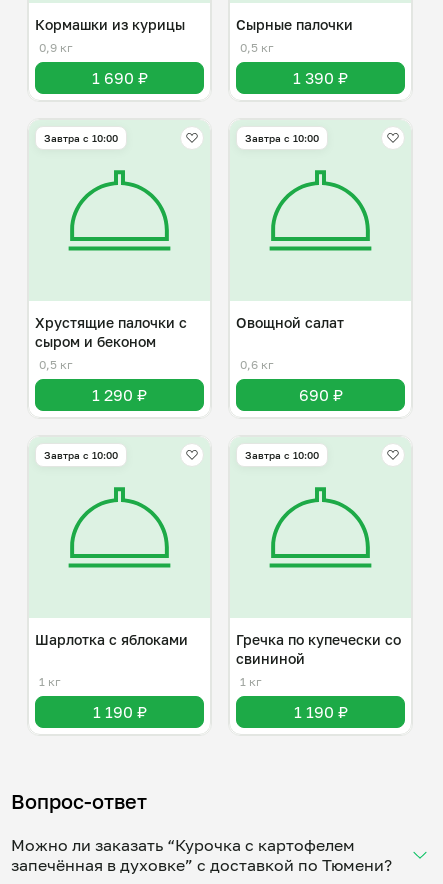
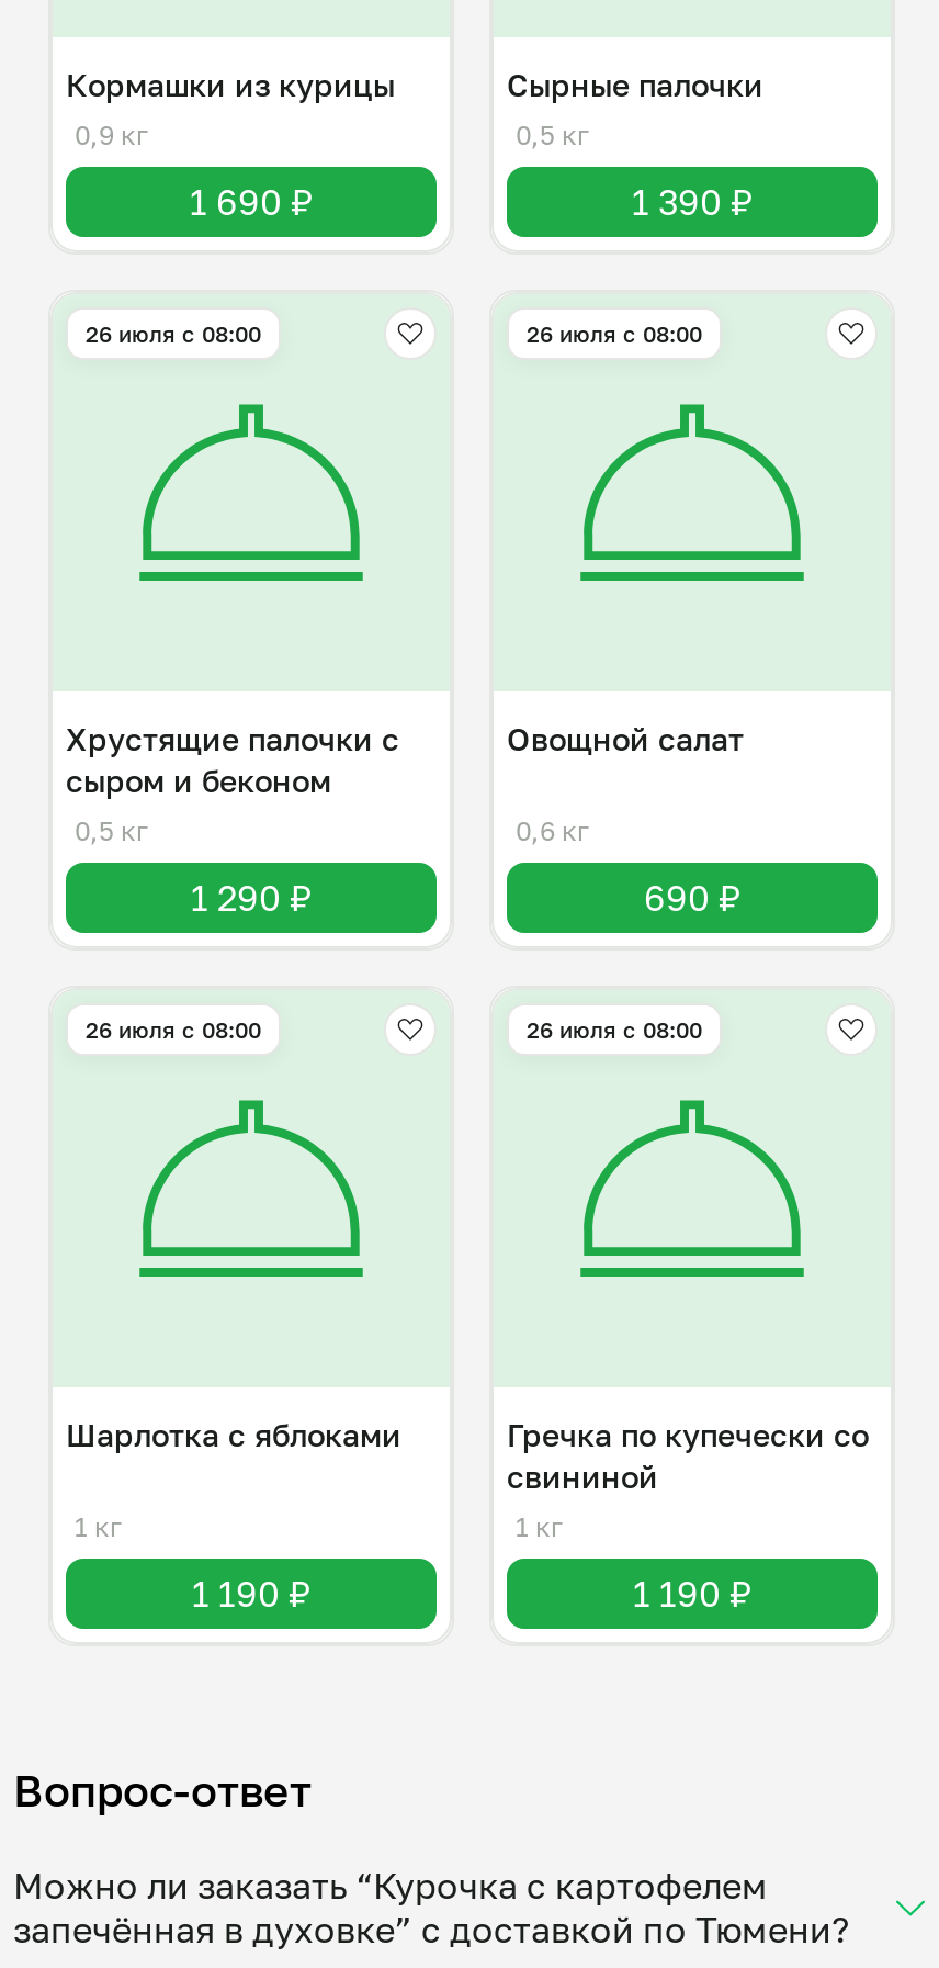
[44,132,118,144] Завтра c 10:00 -> [86,320,261,347] 26 июля с 08:00
[245,132,319,144] Завтра c 10:00 -> [527,320,702,347] 26 июля с 08:00
[44,449,118,461] Завтра c 10:00 -> [86,1016,261,1043] 26 июля с 08:00
[245,449,319,461] Завтра c 10:00 -> [527,1016,702,1043] 26 июля с 08:00

